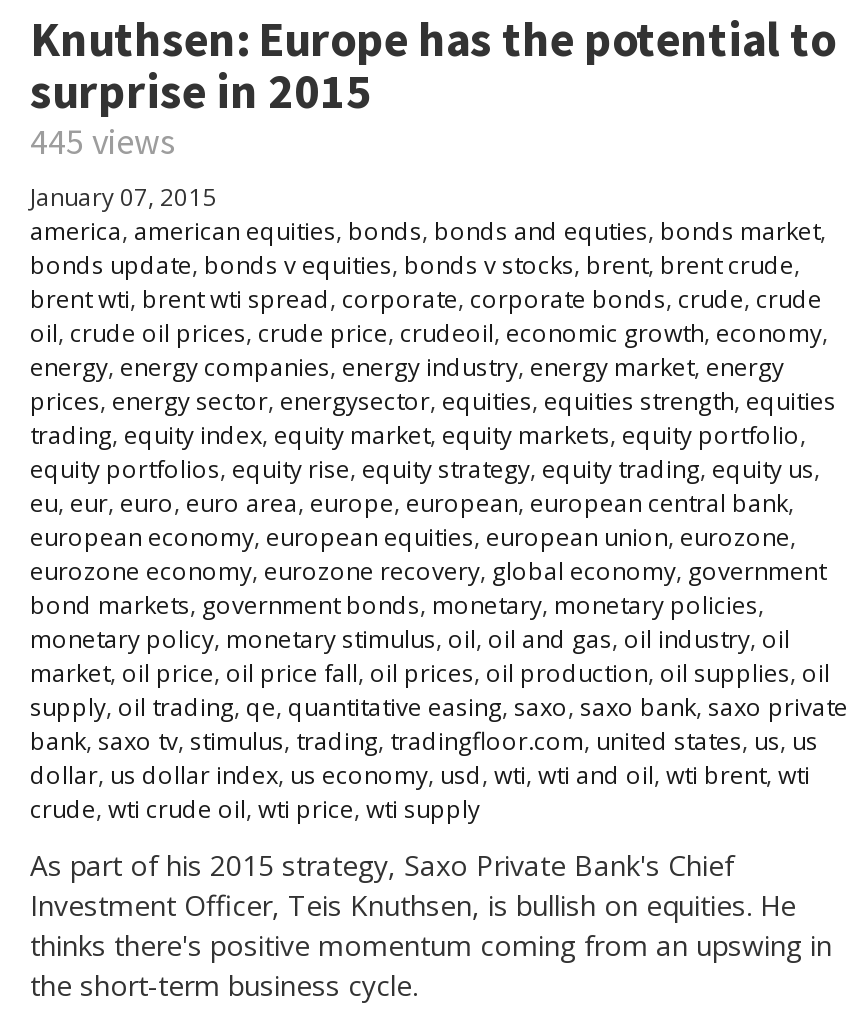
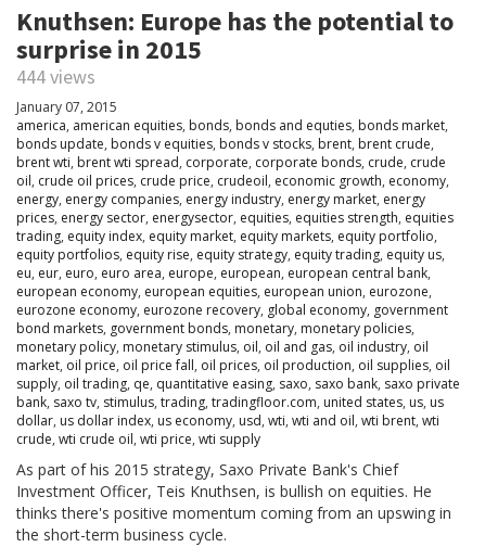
[30,118,176,164] 445 views -> [16,64,95,89] 444 views

